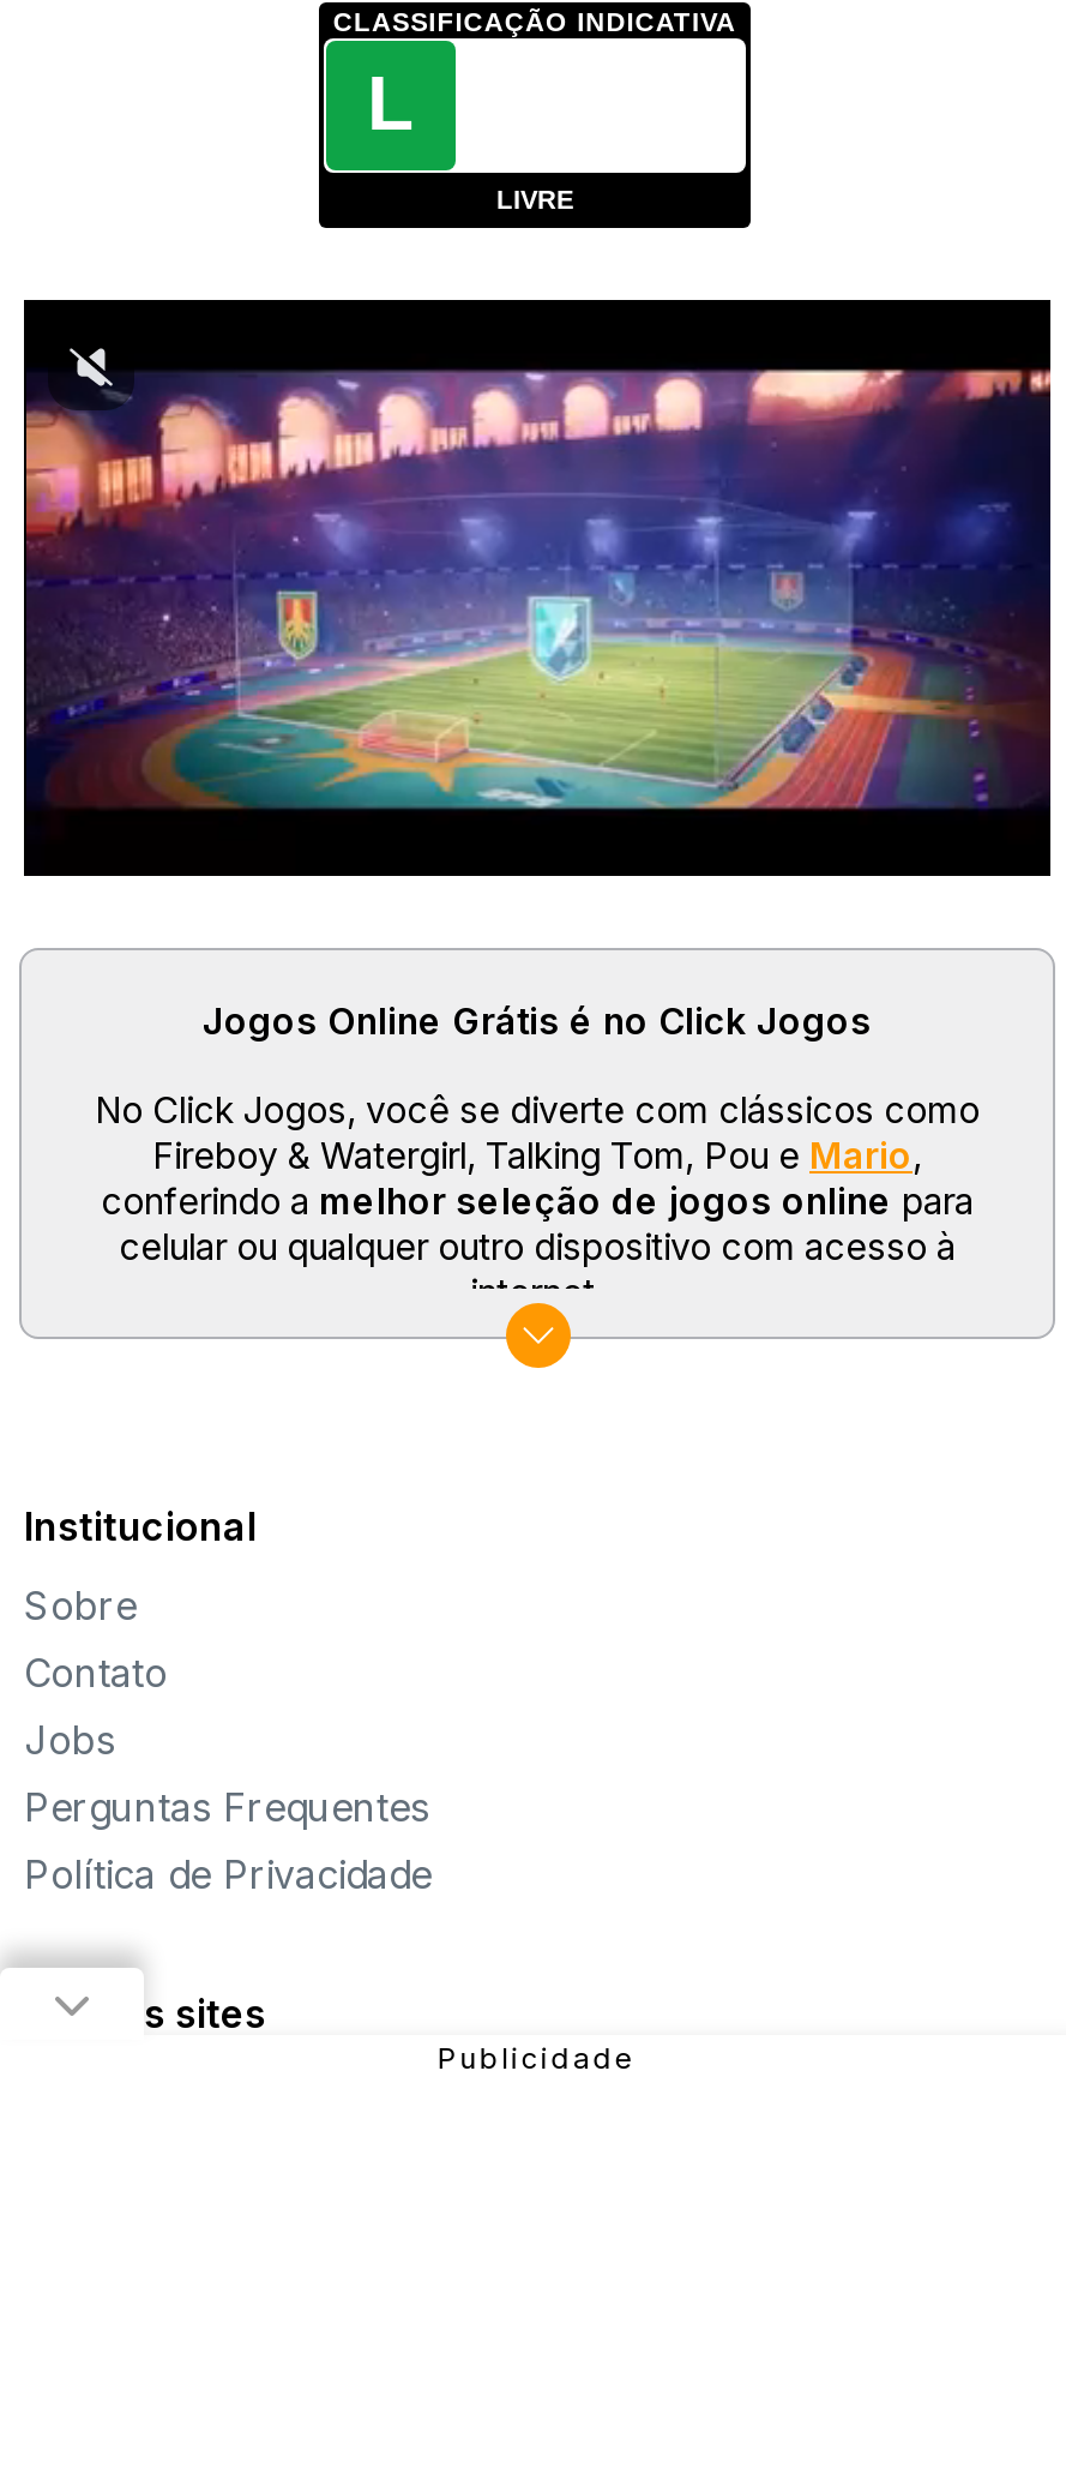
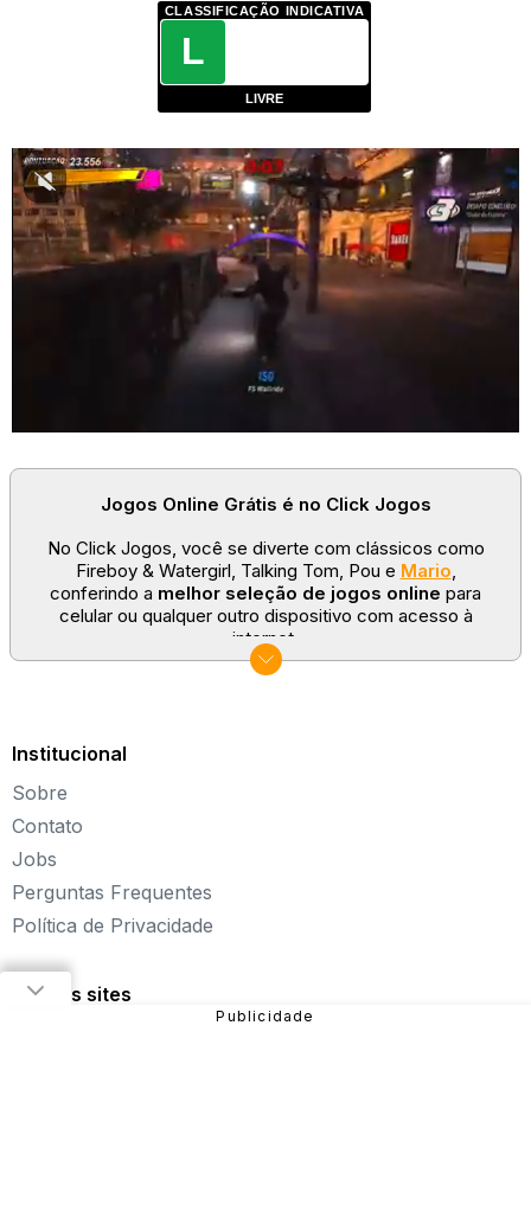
[24,298,1053,871] [image] -> [12,147,520,431] [image]

